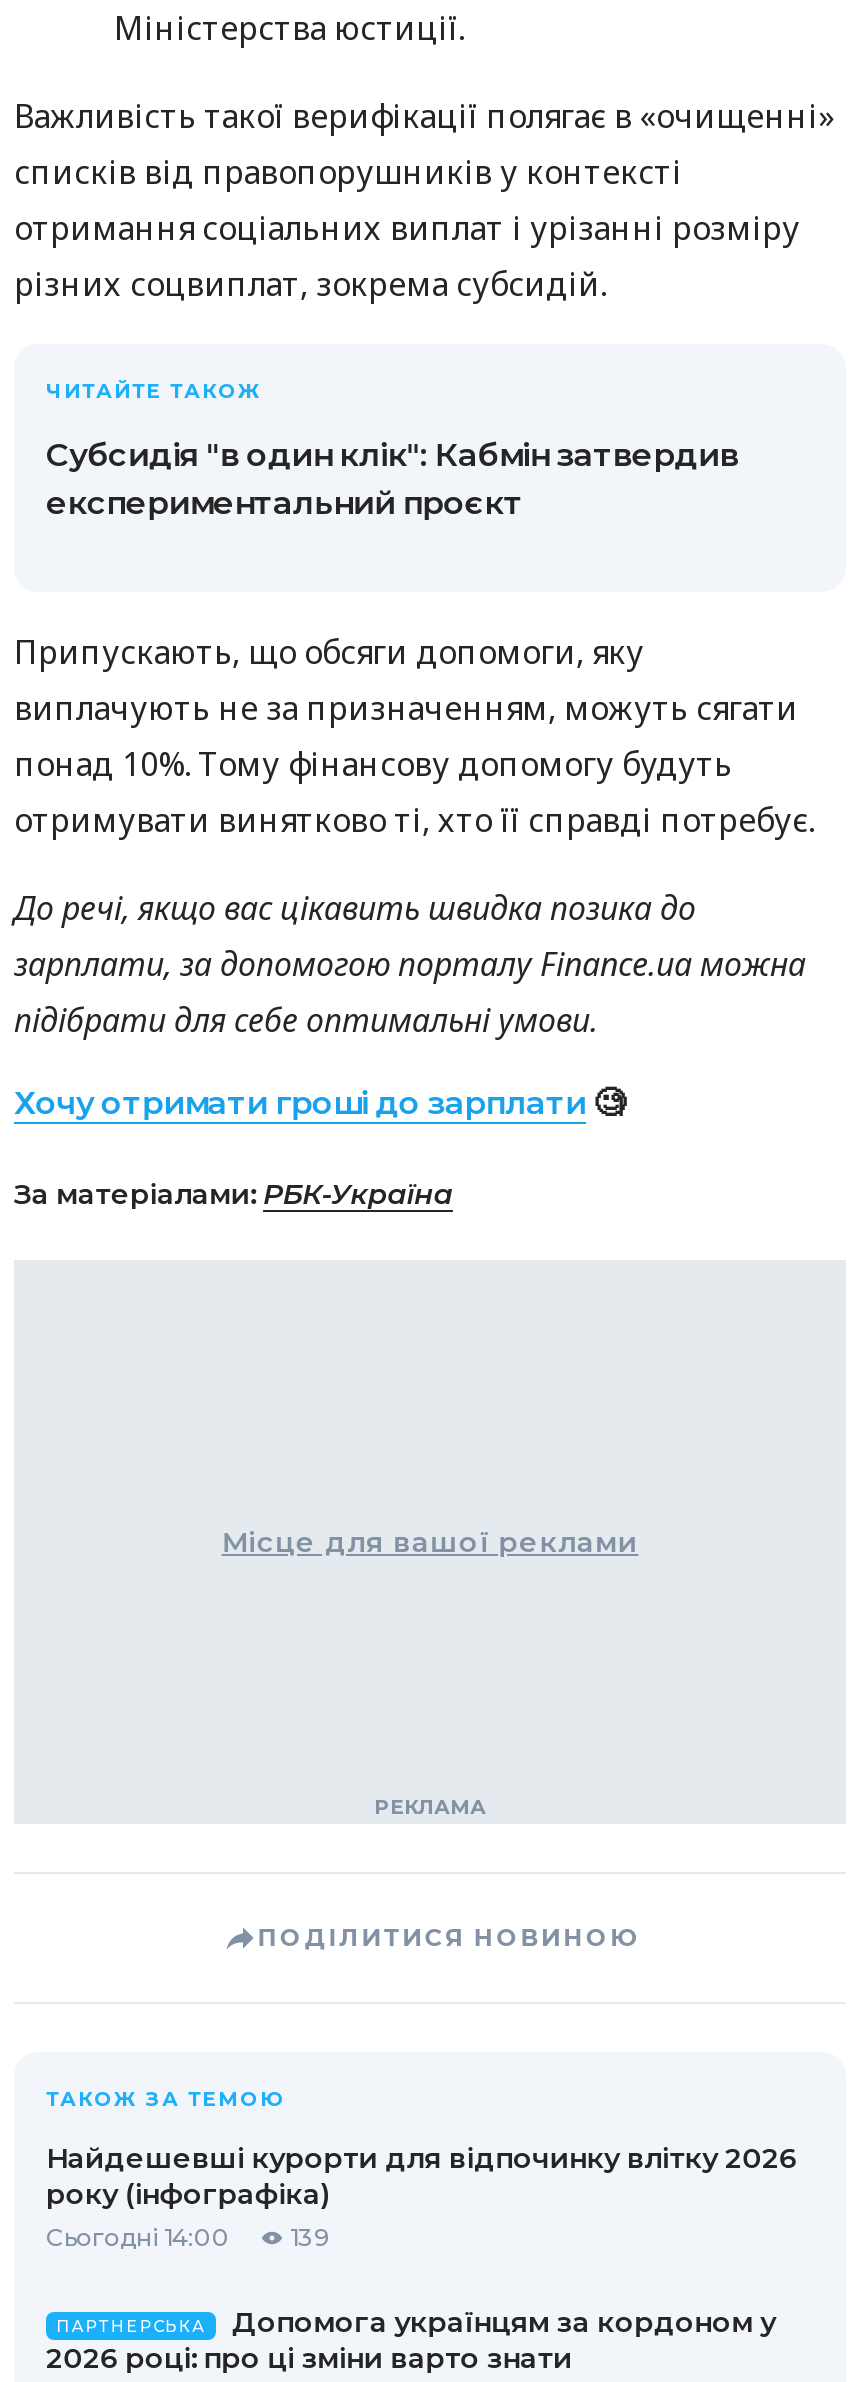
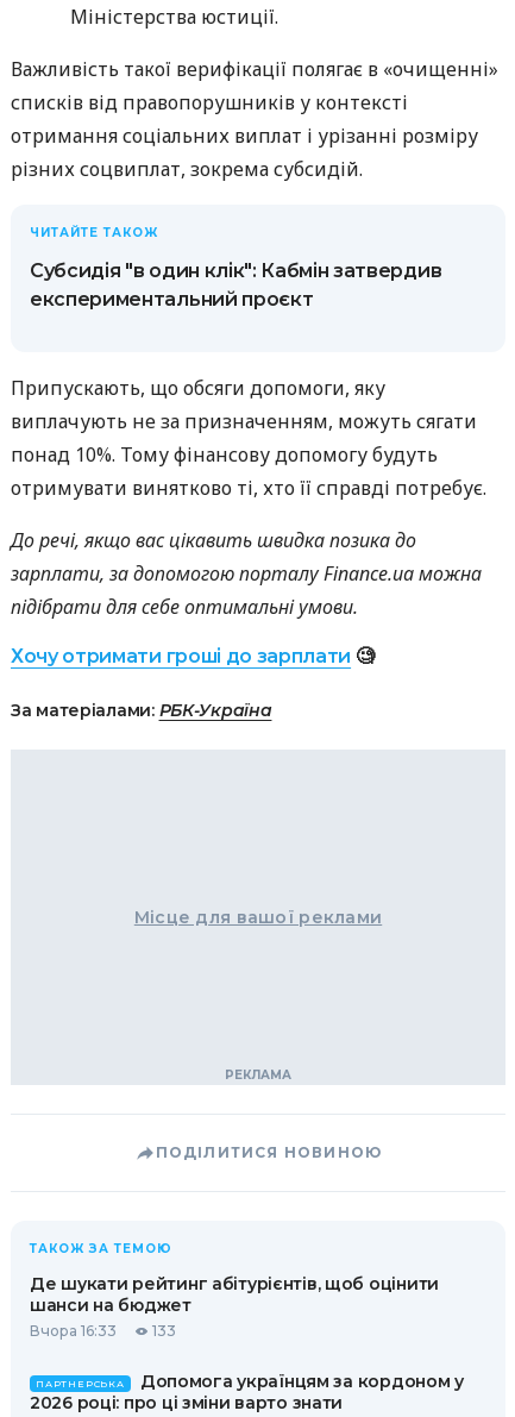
[46,2139,797,2251] Найдешевші курорти для відпочинку влітку 2026 | року (інфографіка) | Сьогодні 14:00 | 139 -> [30,1273,439,1339] Де шукати рейтинг абітурієнтів, щоб оцінити | шанси на бюджет | Вчора 16:33 | 133

